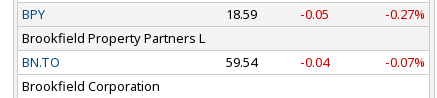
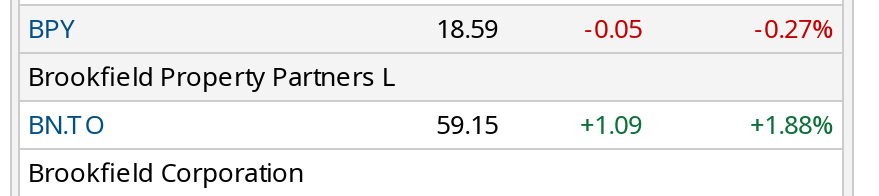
[226,52,257,70] 59.54 -> [436,105,498,141] 59.15
[300,52,329,70] -0.04 -> [580,105,642,141] +1.09
[385,52,425,70] -0.07% -> [750,105,834,141] +1.88%

